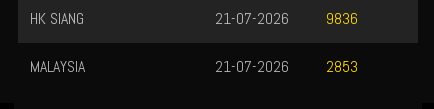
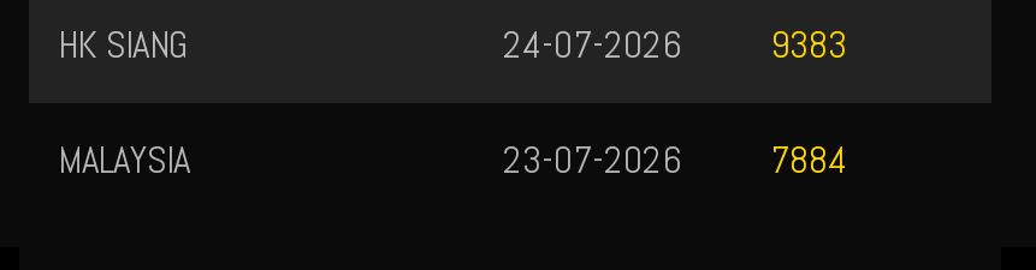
[215,9,289,29] 21-07-2026 -> [503,21,681,69] 24-07-2026
[326,9,358,29] 9836 -> [770,23,847,71] 9383
[215,57,289,77] 21-07-2026 -> [503,137,681,185] 23-07-2026
[326,57,358,77] 2853 -> [770,138,847,186] 7884

